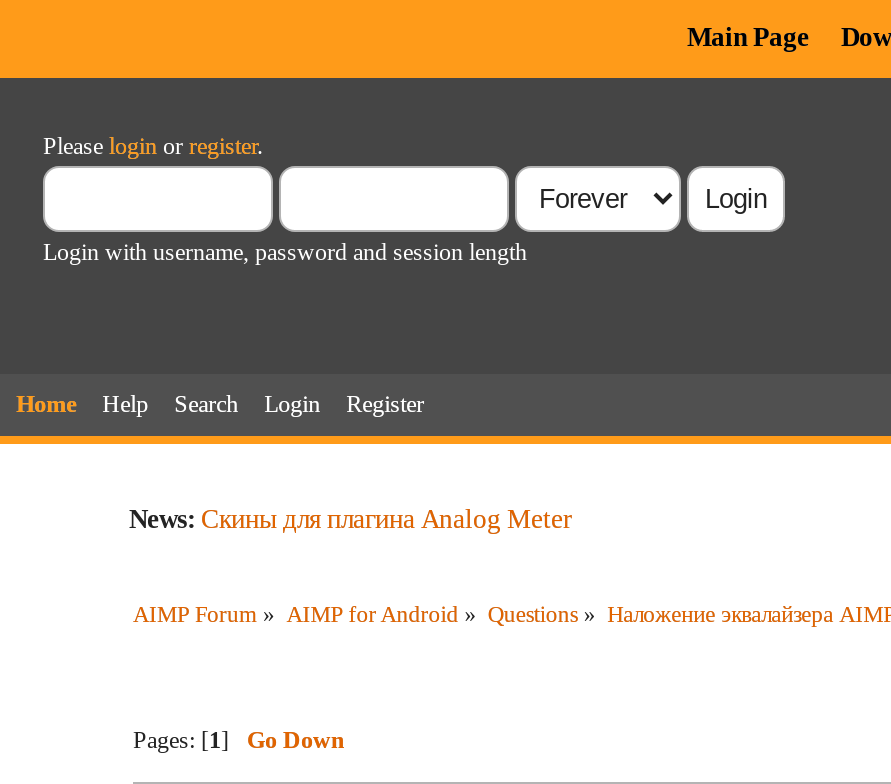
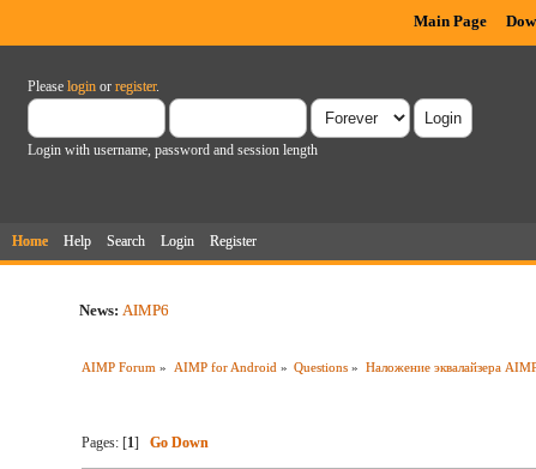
[129,504,571,534] News: Скины для плагина Analog Meter -> [79,301,169,319] News: AIMP6

